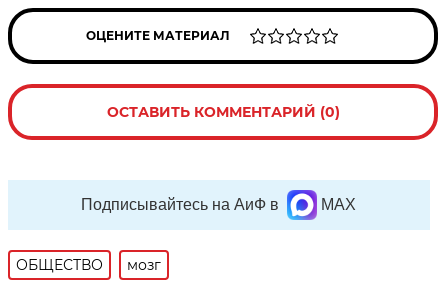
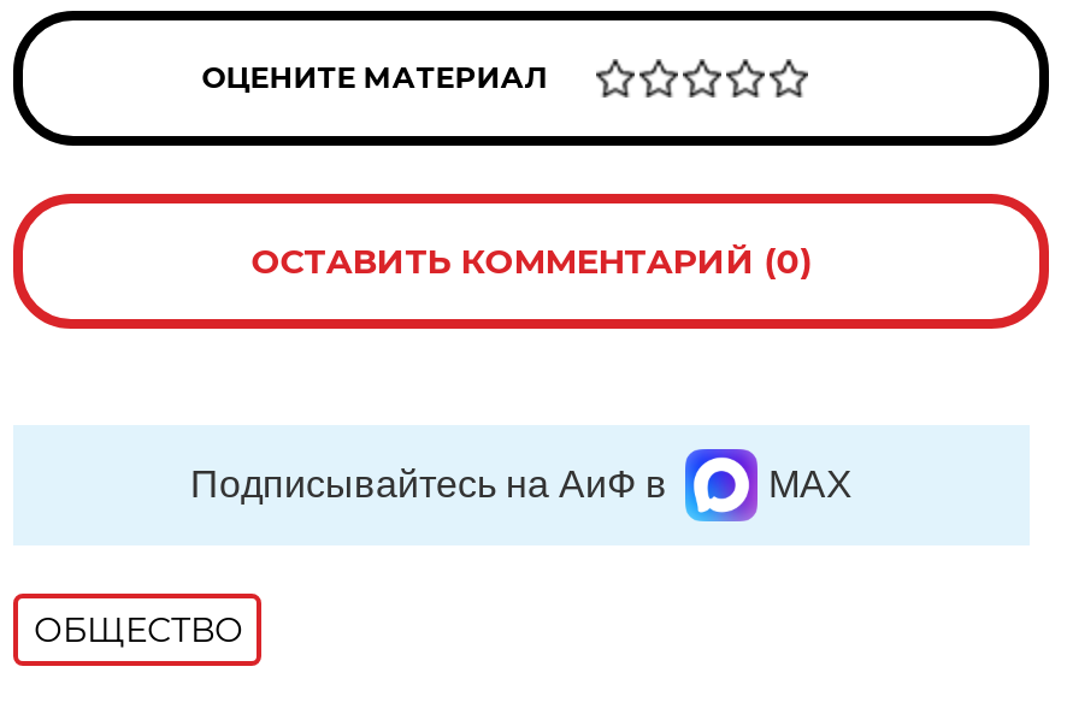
[127,256,161,274] мозг -> none

